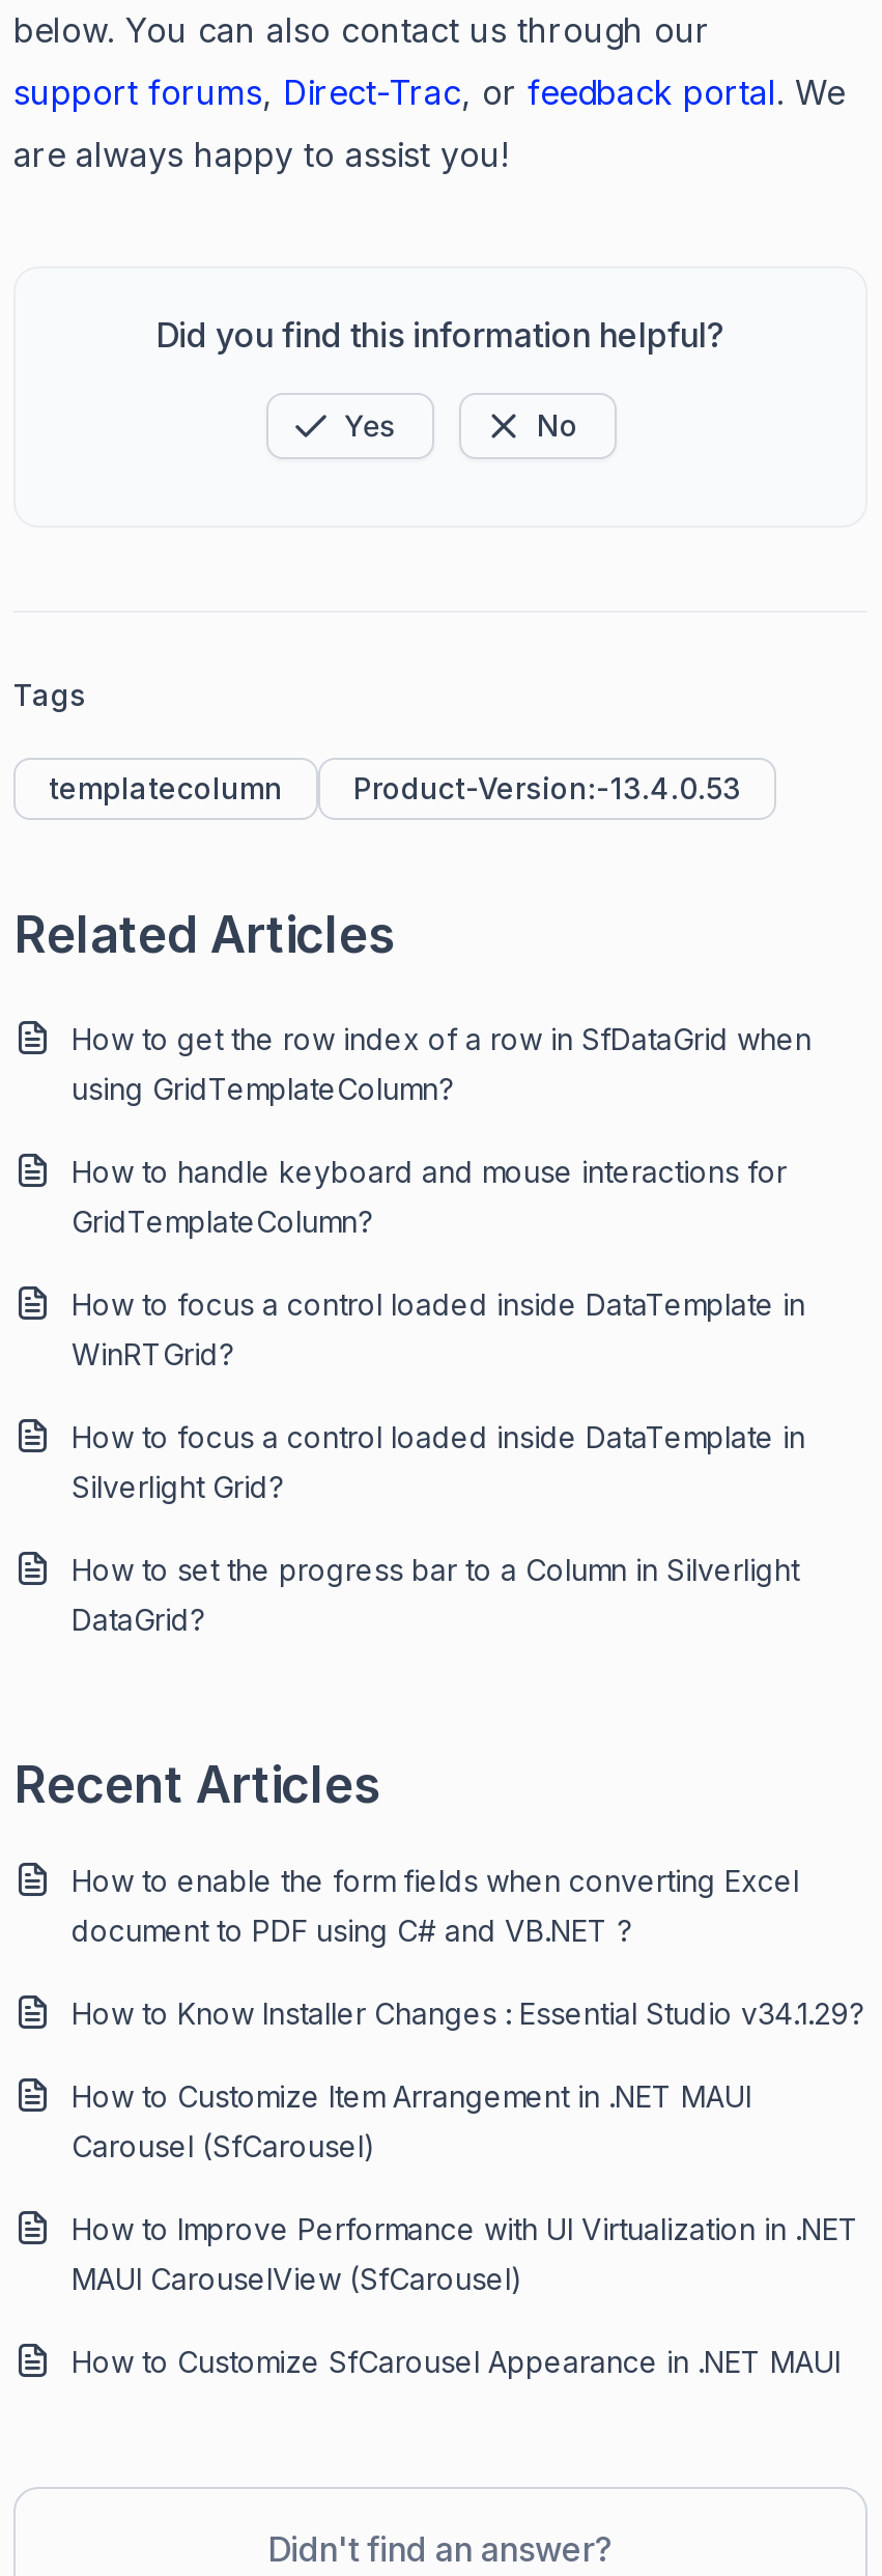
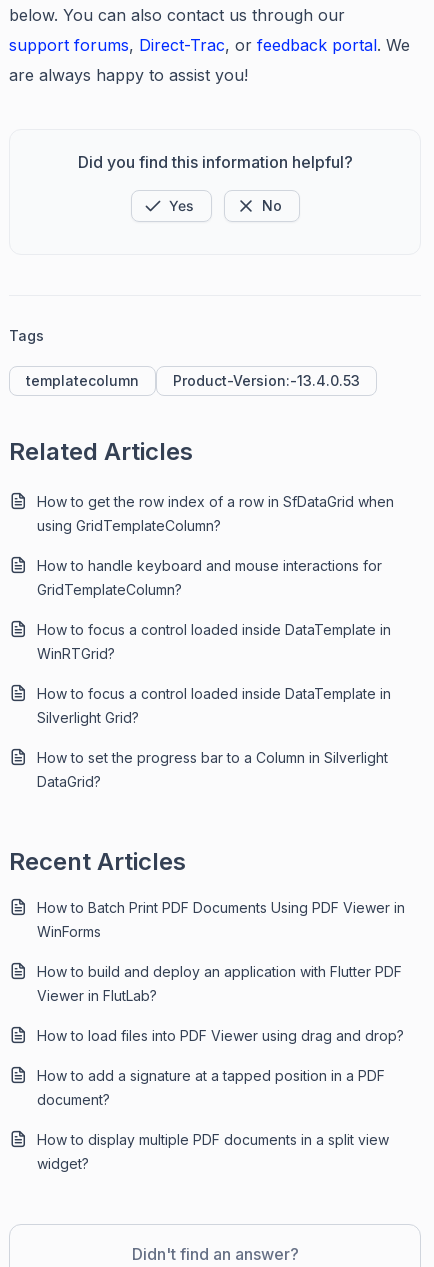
[72,1863,799,1948] How to enable the form fields when converting Excel | document to PDF using C# and VB.NET ? -> [37,899,405,940] How to Batch Print PDF Documents Using PDF Viewer in | WinForms
[72,1995,863,2031] How to Know Installer Changes : Essential Studio v34.1.29? -> [37,963,402,1004] How to build and deploy an application with Flutter PDF | Viewer in FlutLab?
[72,2078,751,2163] How to Customize Item Arrangement in .NET MAUI | Carousel (SfCarousel) -> [37,1027,404,1044] How to load files into PDF Viewer using drag and drop?
[72,2211,859,2296] How to Improve Performance with UI Virtualization in .NET | MAUI CarouselView (SfCarousel) -> [37,1067,385,1108] How to add a signature at a tapped position in a PDF | document?
[72,2344,841,2379] How to Customize SfCarousel Appearance in .NET MAUI -> [37,1131,389,1172] How to display multiple PDF documents in a split view | widget?

